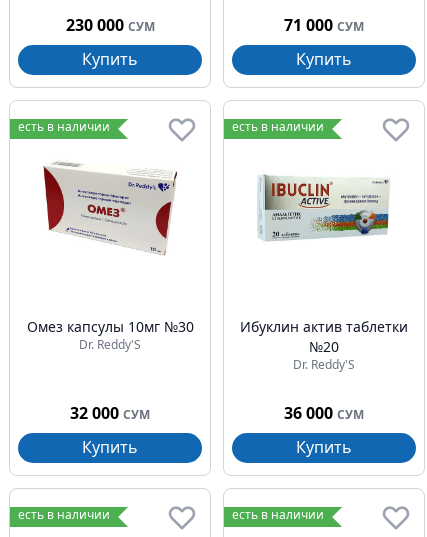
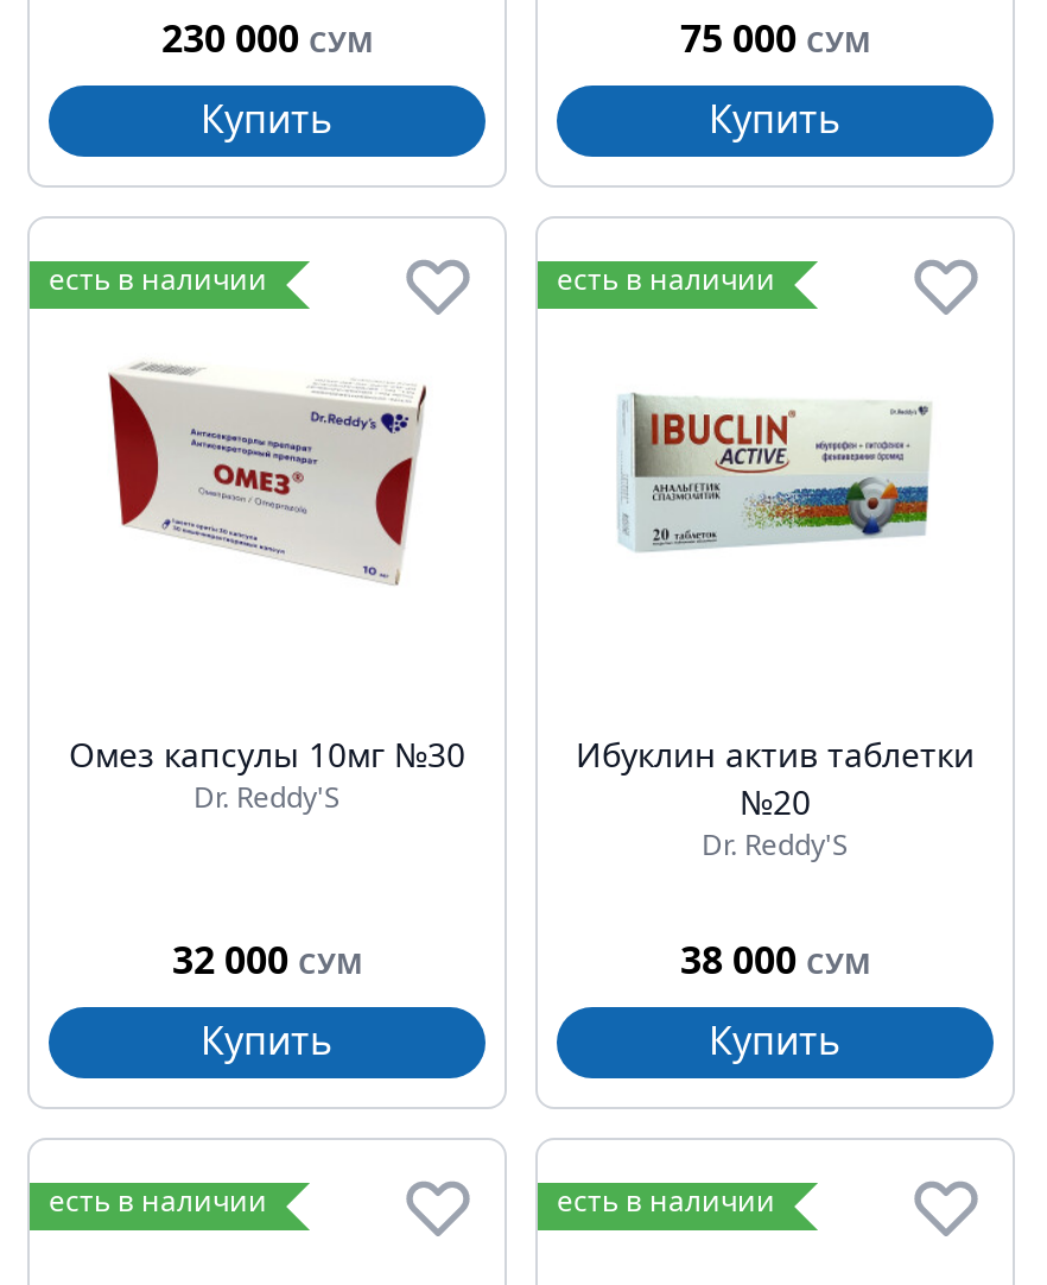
[284,14,364,36] 71 000 СУМ -> [680,12,870,64] 75 000 СУМ
[284,402,364,424] 36 000 СУМ -> [680,933,870,986] 38 000 СУМ

